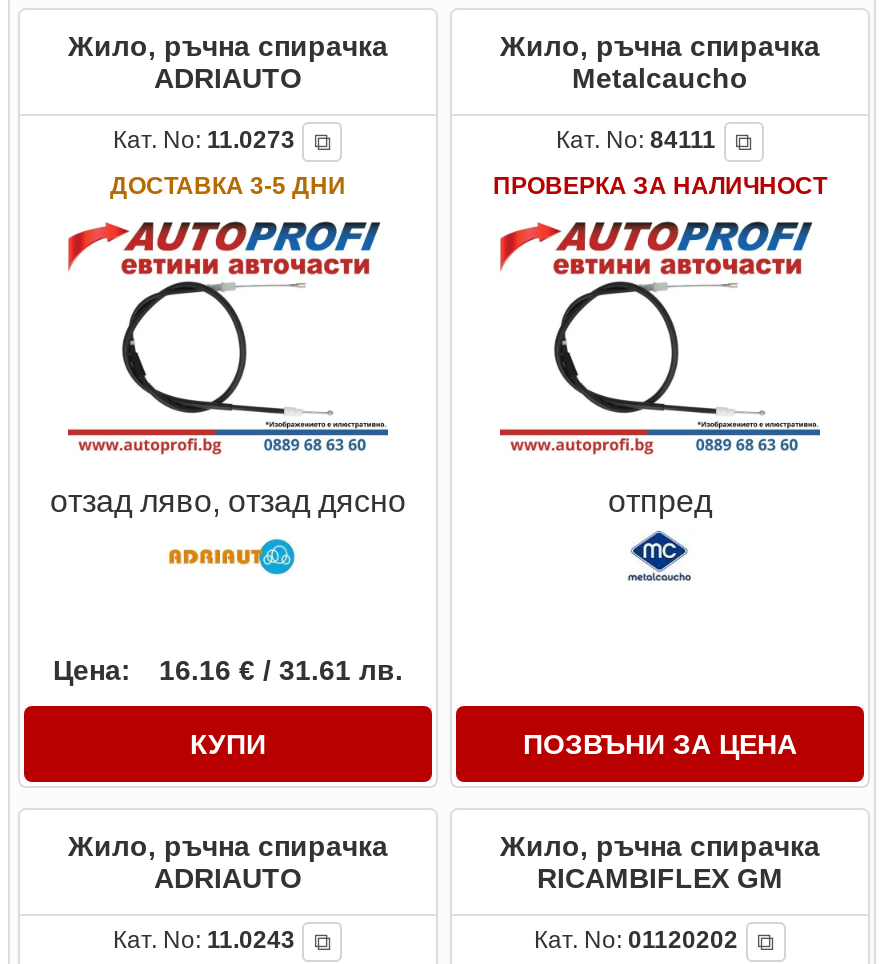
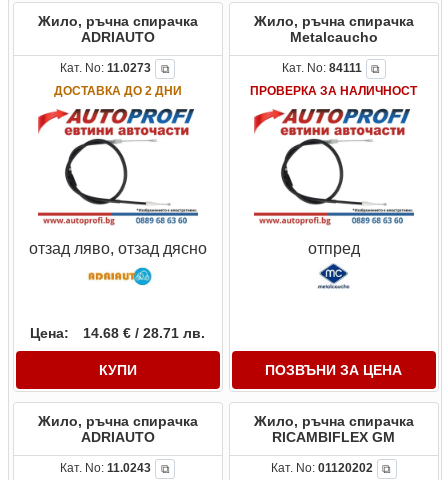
[110,172,346,200] ДОСТАВКА 3-5 ДНИ -> [54,84,182,98] ДОСТАВКА ДО 2 ДНИ
[53,654,403,686] Цена: 16.16 € / 31.61 лв. -> [30,325,205,341] Цена: 14.68 € / 28.71 лв.

